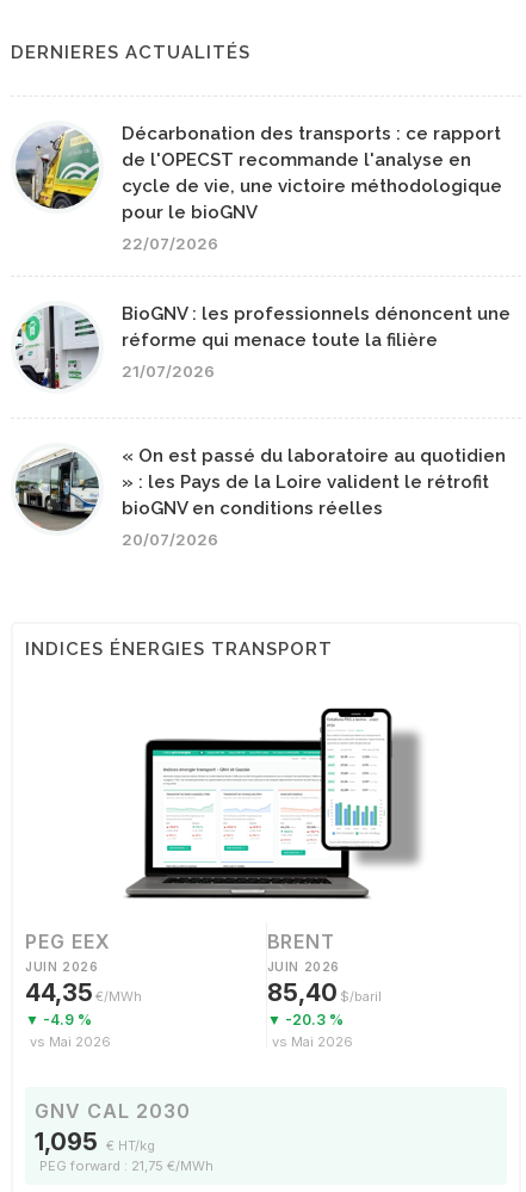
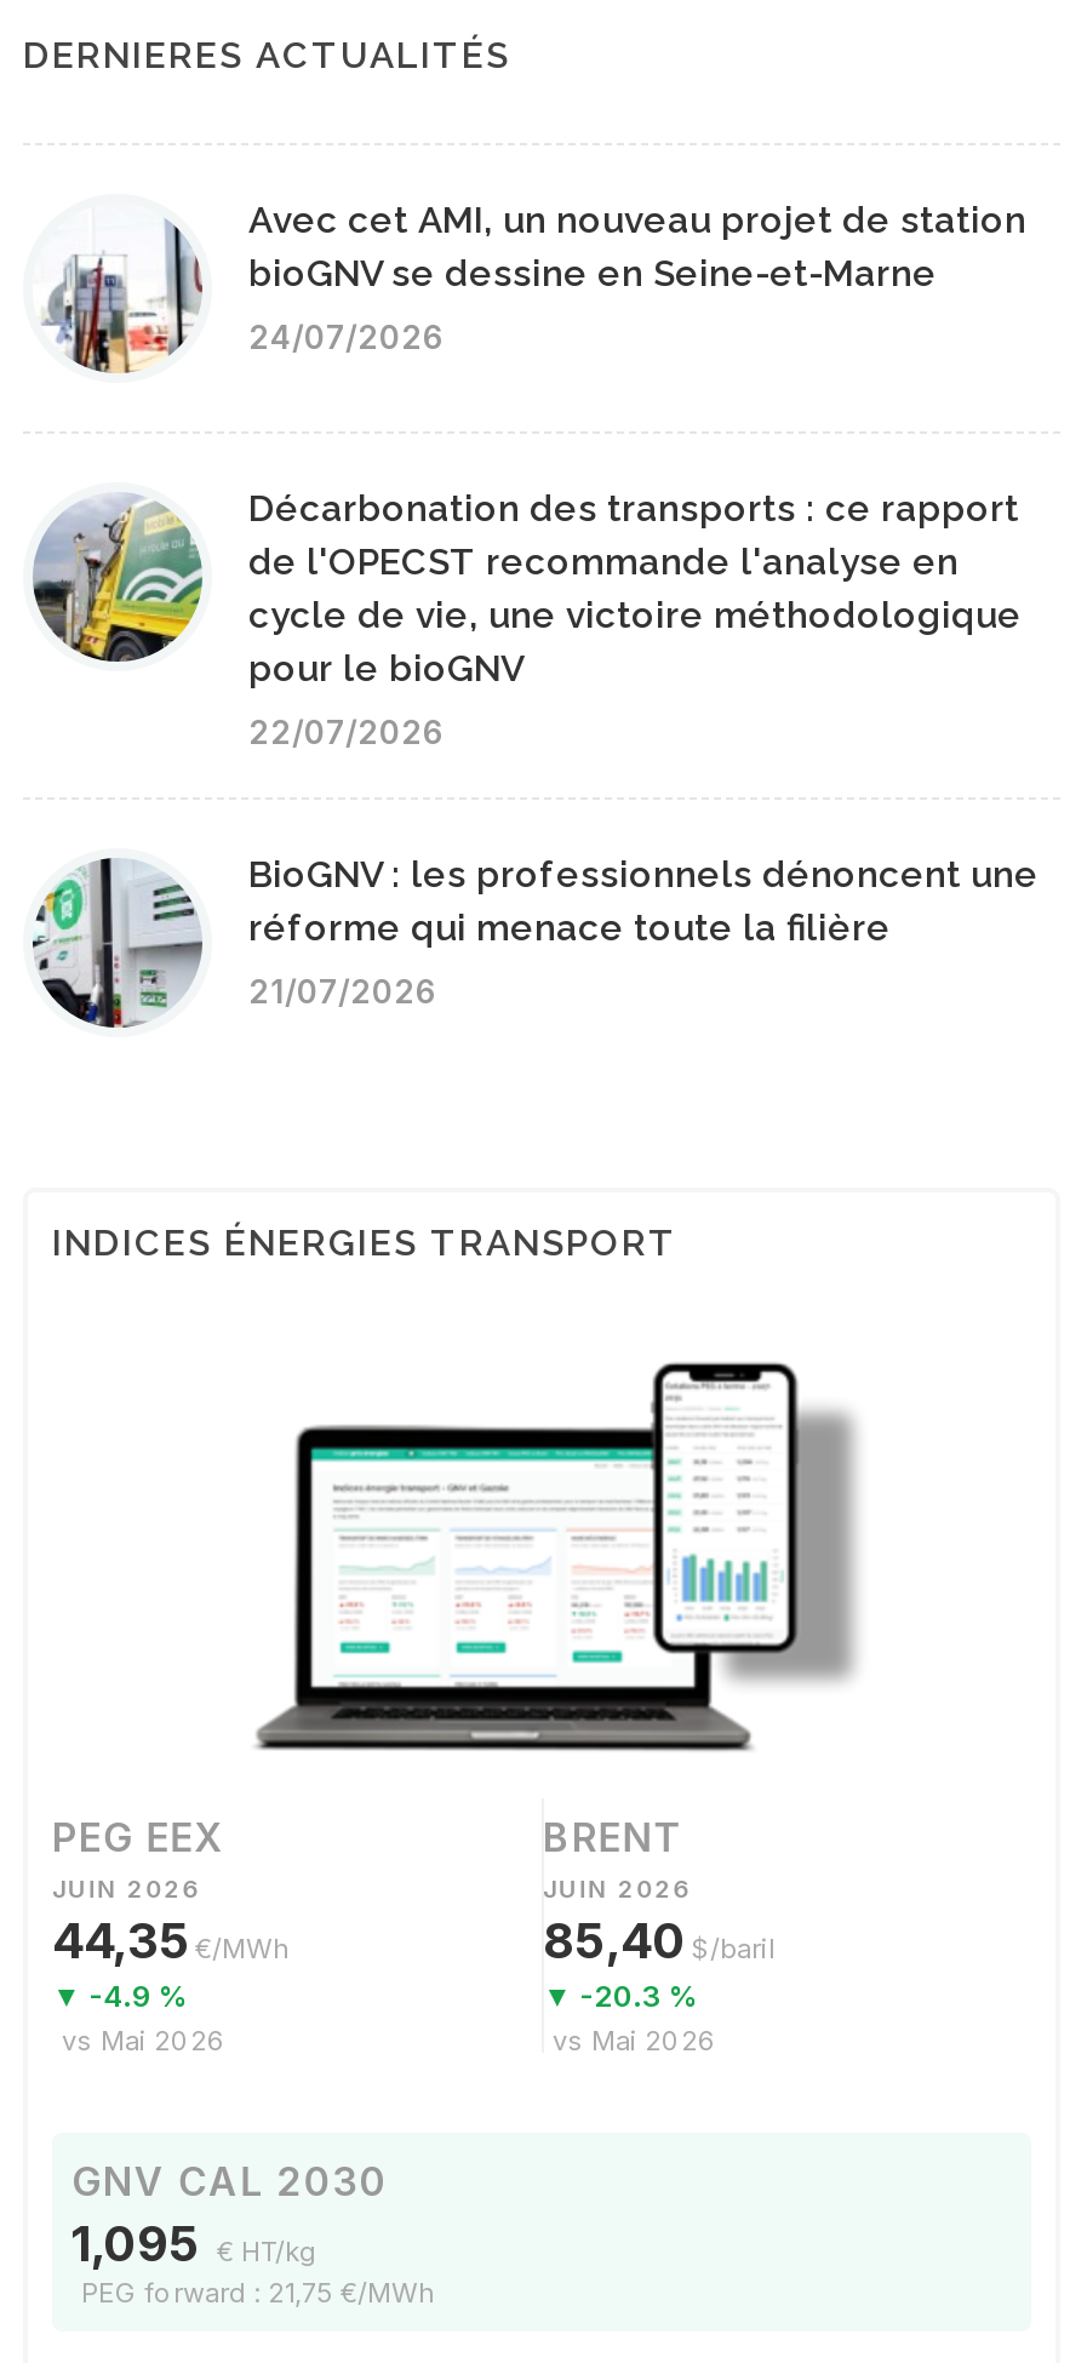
none -> [42,198,1026,373] [image] | Avec cet AMI, un nouveau projet de station | bioGNV se dessine en Seine-et-Marne | 24/07/2026
moved [11,122,510,380] -> [23,485,1038,1010]: [image] | Décarbonation des transports : ce rapport | de l'OPECST recommande l'analyse en | ... | réforme qui menace toute la filière | 21/07/2026
[14,445,506,548] [image] | « On est passé du laboratoire au quotidien | » : les Pays de la Loire valident le rétrofit | bioGNV en conditions réelles | 20/07/2026 -> none

